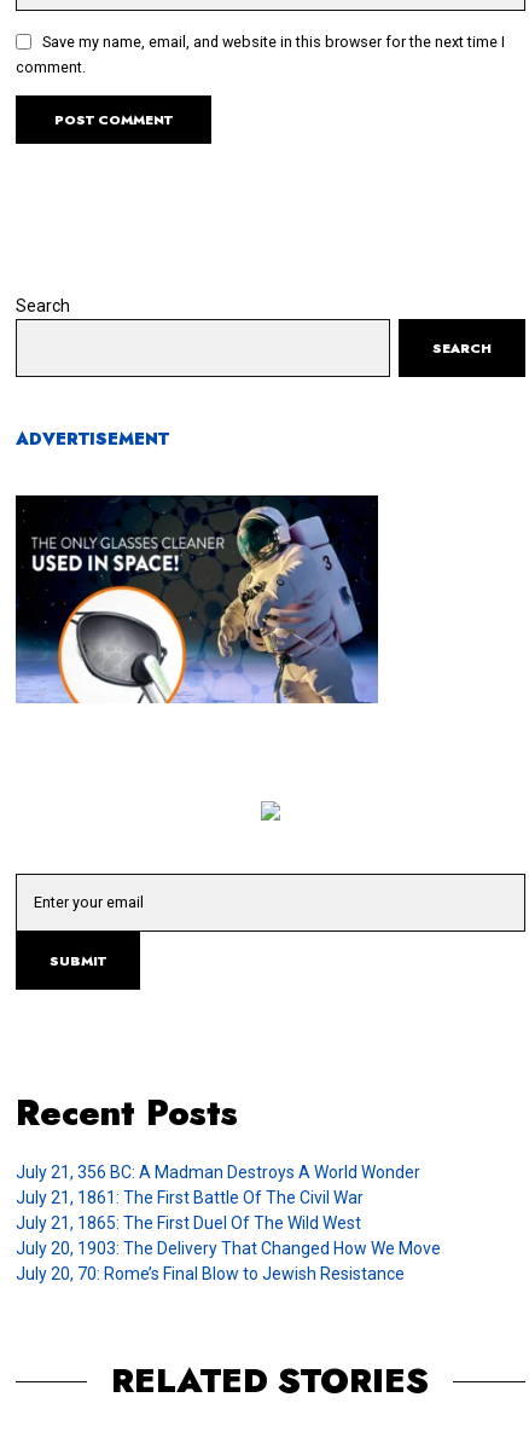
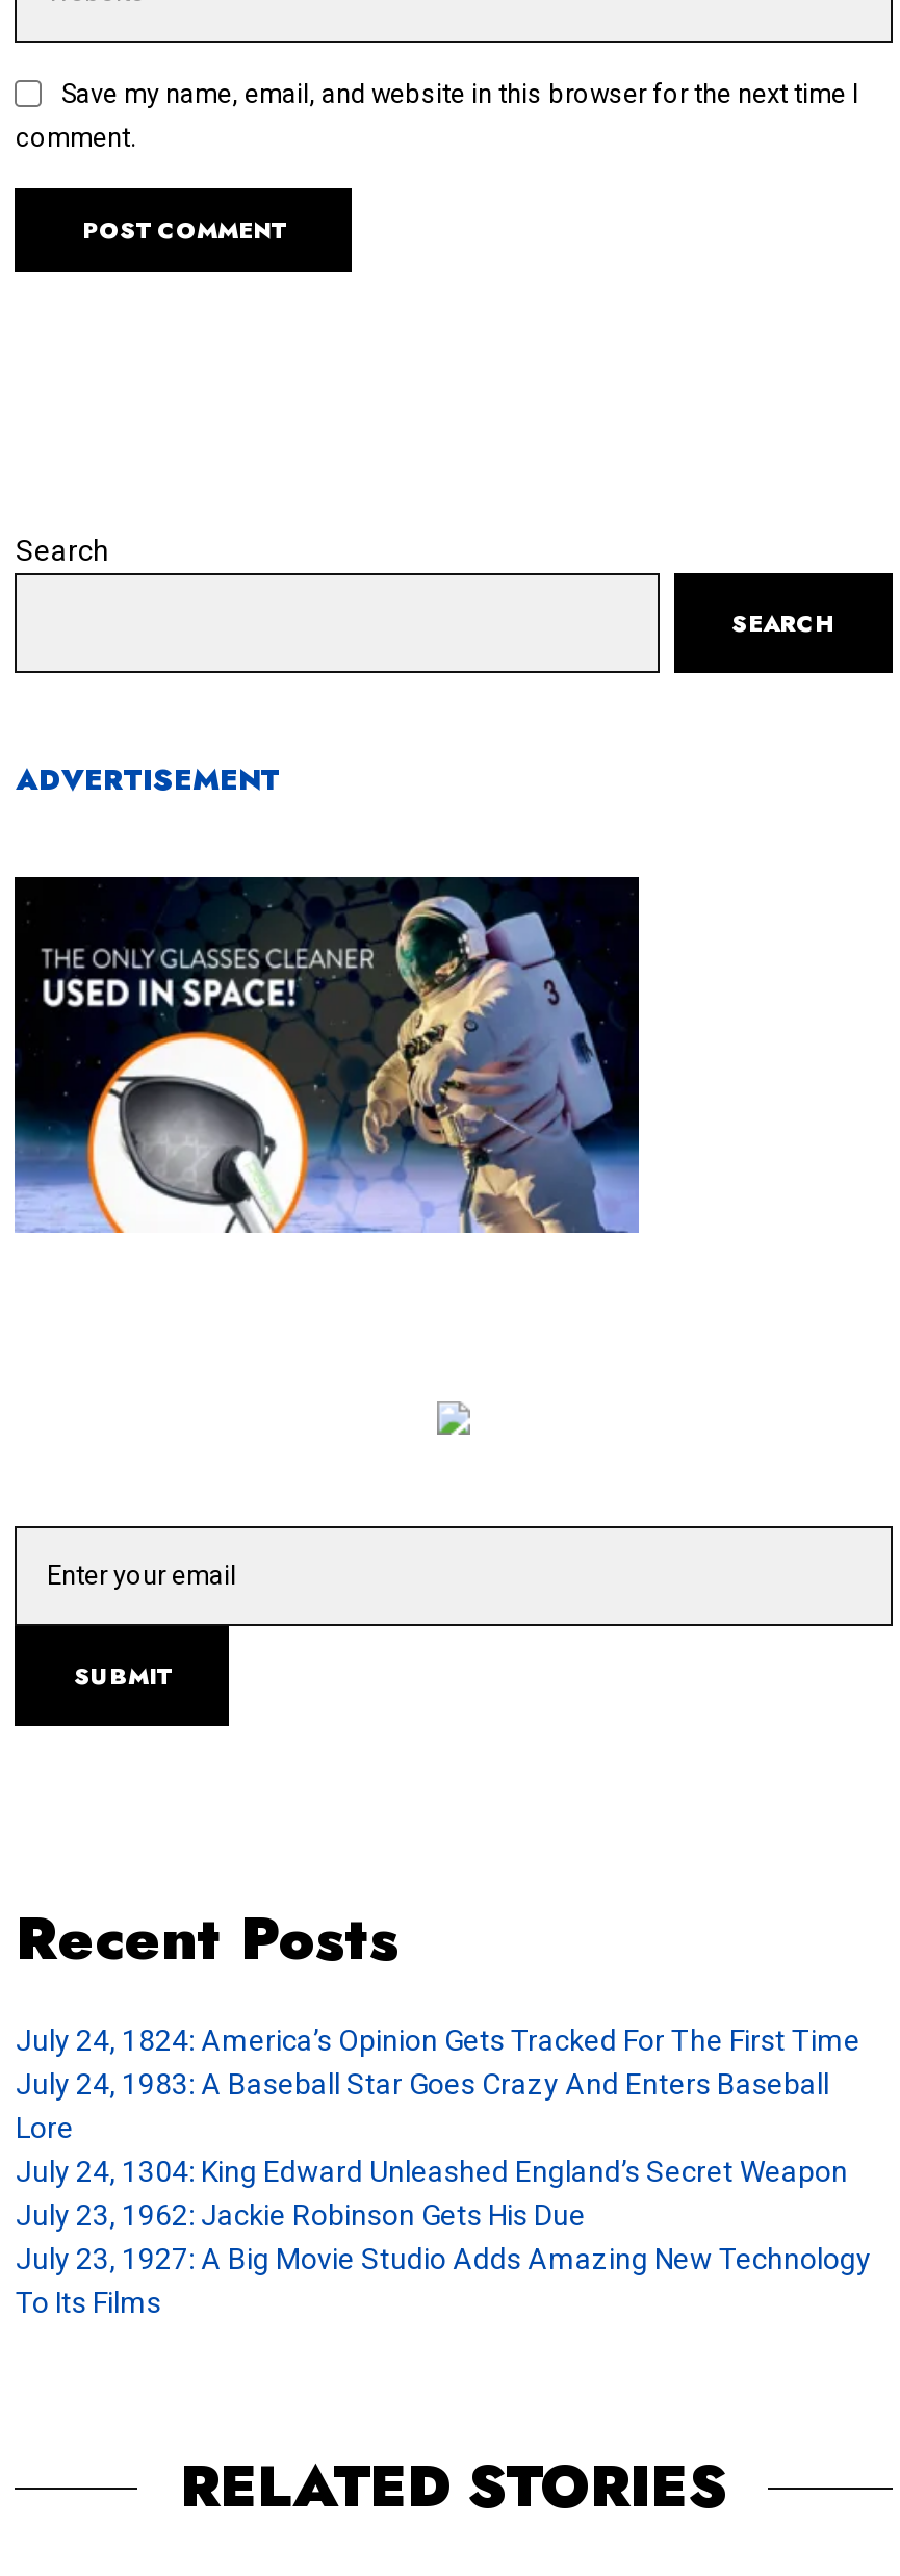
[16,1162,441,1283] July 21, 356 BC: A Madman Destroys A World Wonder | July 21, 1861: The First Battle Of The Civil War | July 21, 1865: The First Duel Of The Wild West | July 20, 1903: The Delivery That Changed How We Move | July 20, 70: Rome’s Final Blow to Jewish Resistance -> [15,2024,871,2319] July 24, 1824: America’s Opinion Gets Tracked For The First Time | July 24, 1983: A Baseball Star Goes Crazy And Enters Baseball | Lore | July 24, 1304: King Edward Unleashed England’s Secret Weapon | July 23, 1962: Jackie Robinson Gets His Due | July 23, 1927: A Big Movie Studio Adds Amazing New Technology | To Its Films

